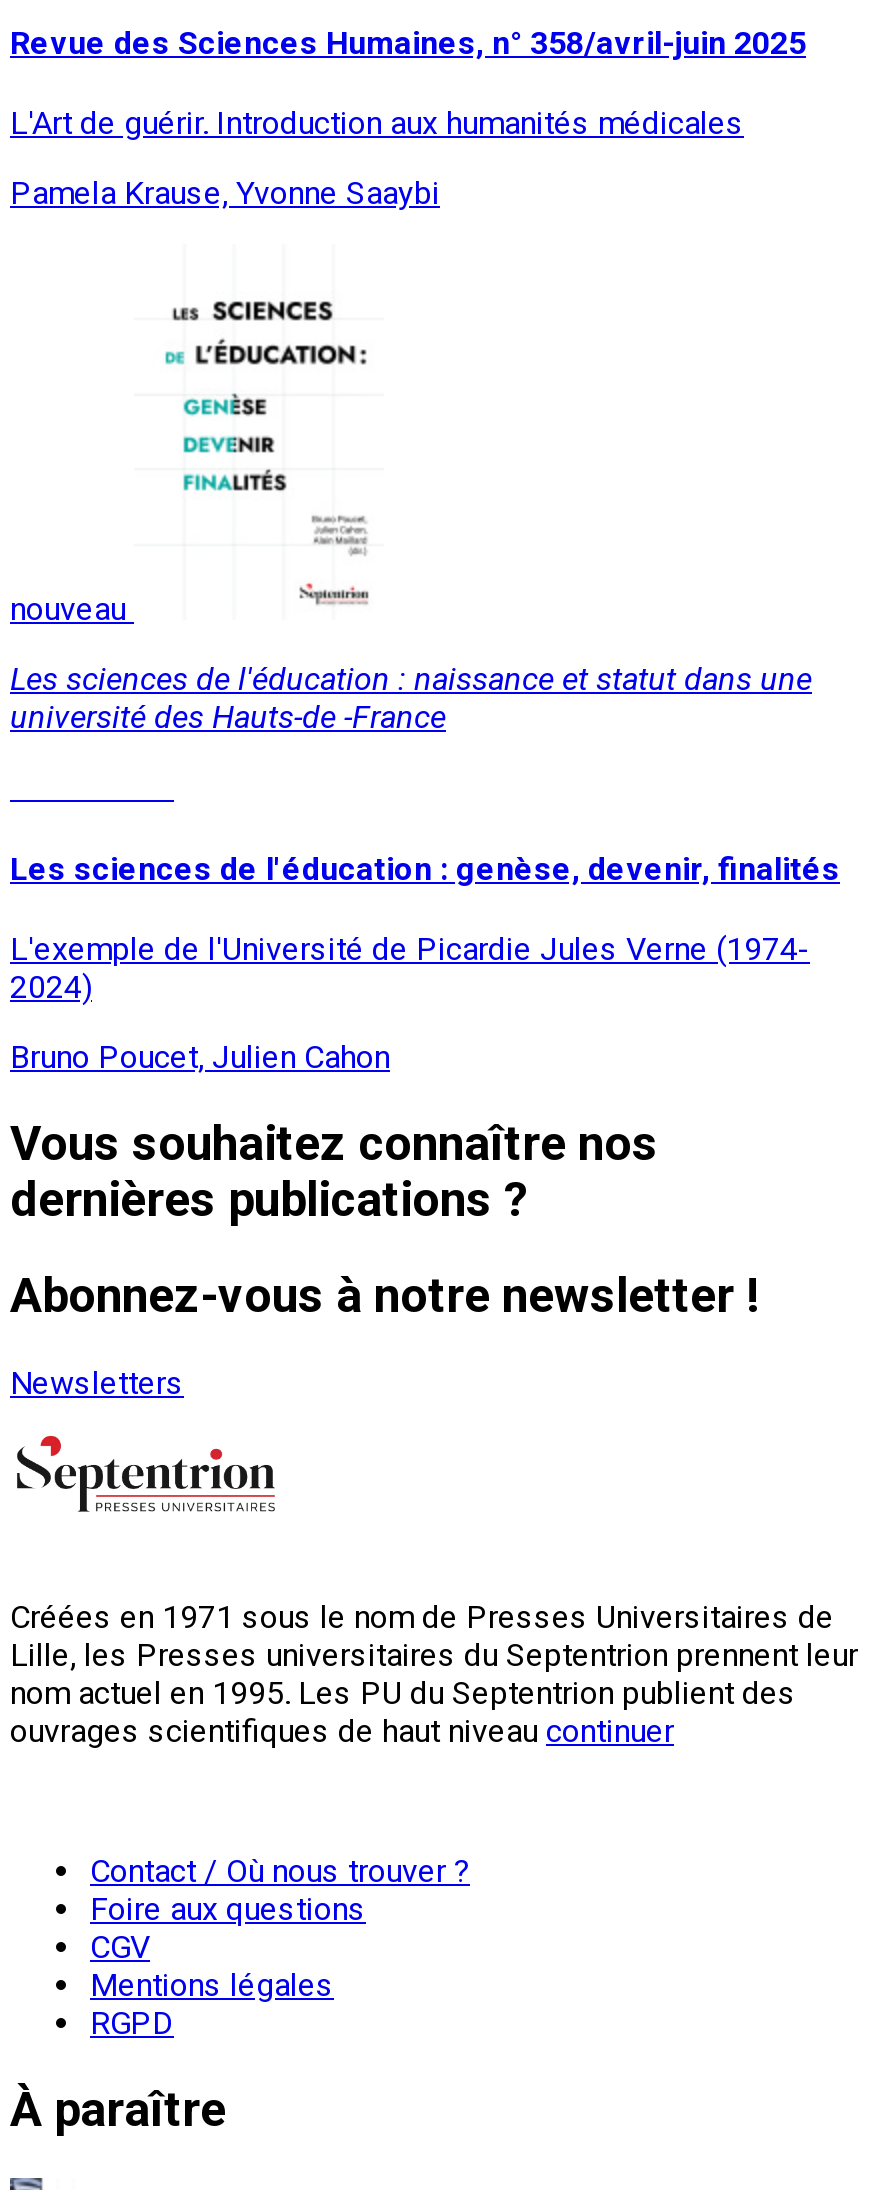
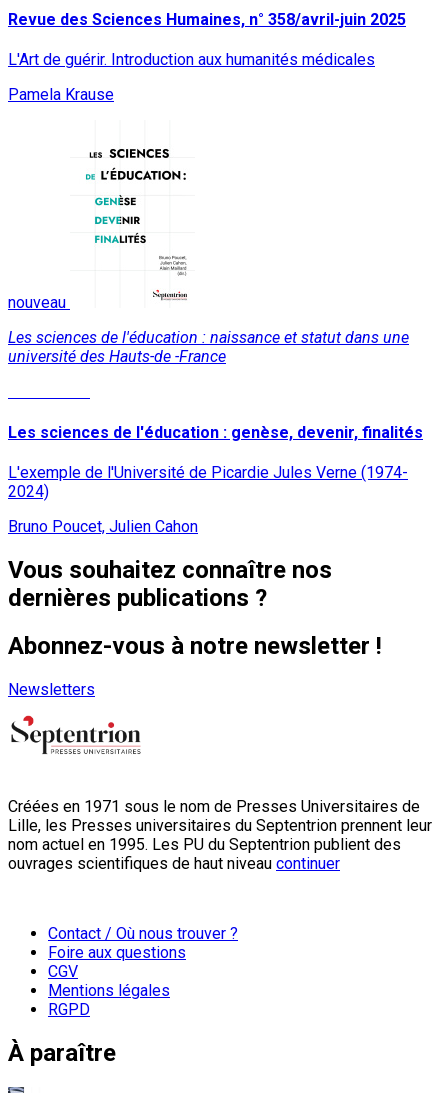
[10,175,440,213] Pamela Krause, Yvonne Saaybi -> [8,85,114,104] Pamela Krause

